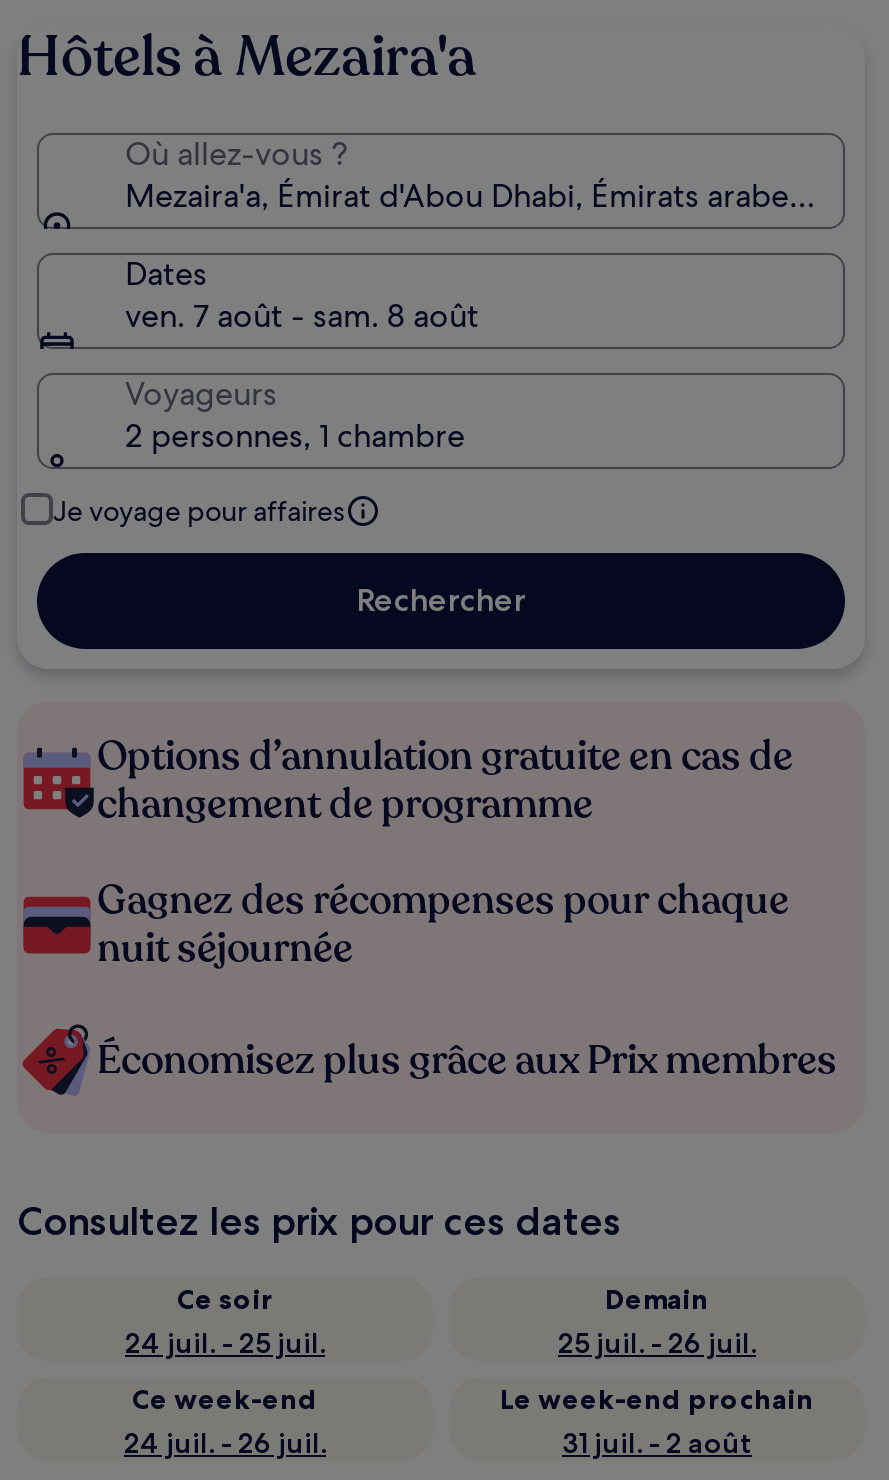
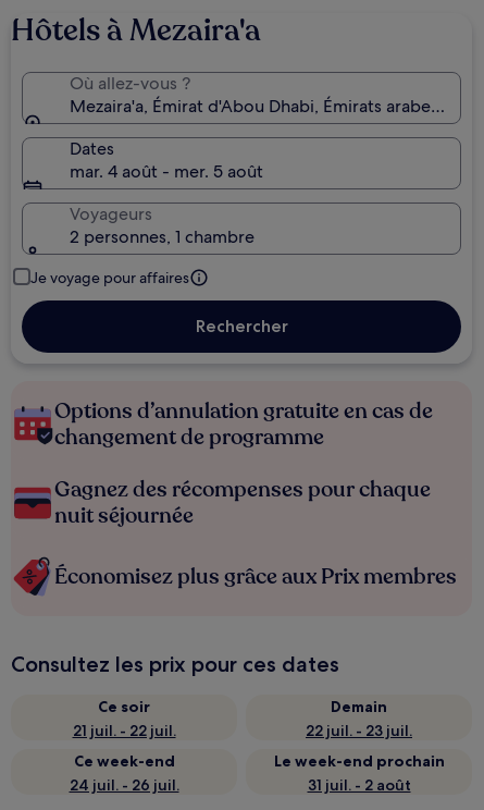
[125,295,479,337] ven. 7 août - sam. 8 août -> [70,160,263,183] mar. 4 août - mer. 5 août
[125,1325,325,1361] 24 juil. - 25 juil. -> [72,721,176,740] 21 juil. - 22 juil.
[558,1325,756,1361] 25 juil. - 26 juil. -> [306,721,412,740] 22 juil. - 23 juil.

